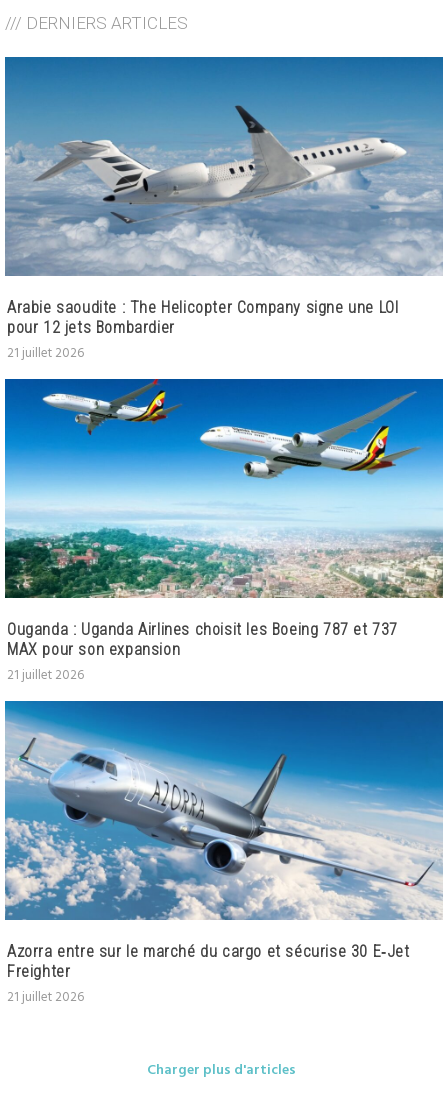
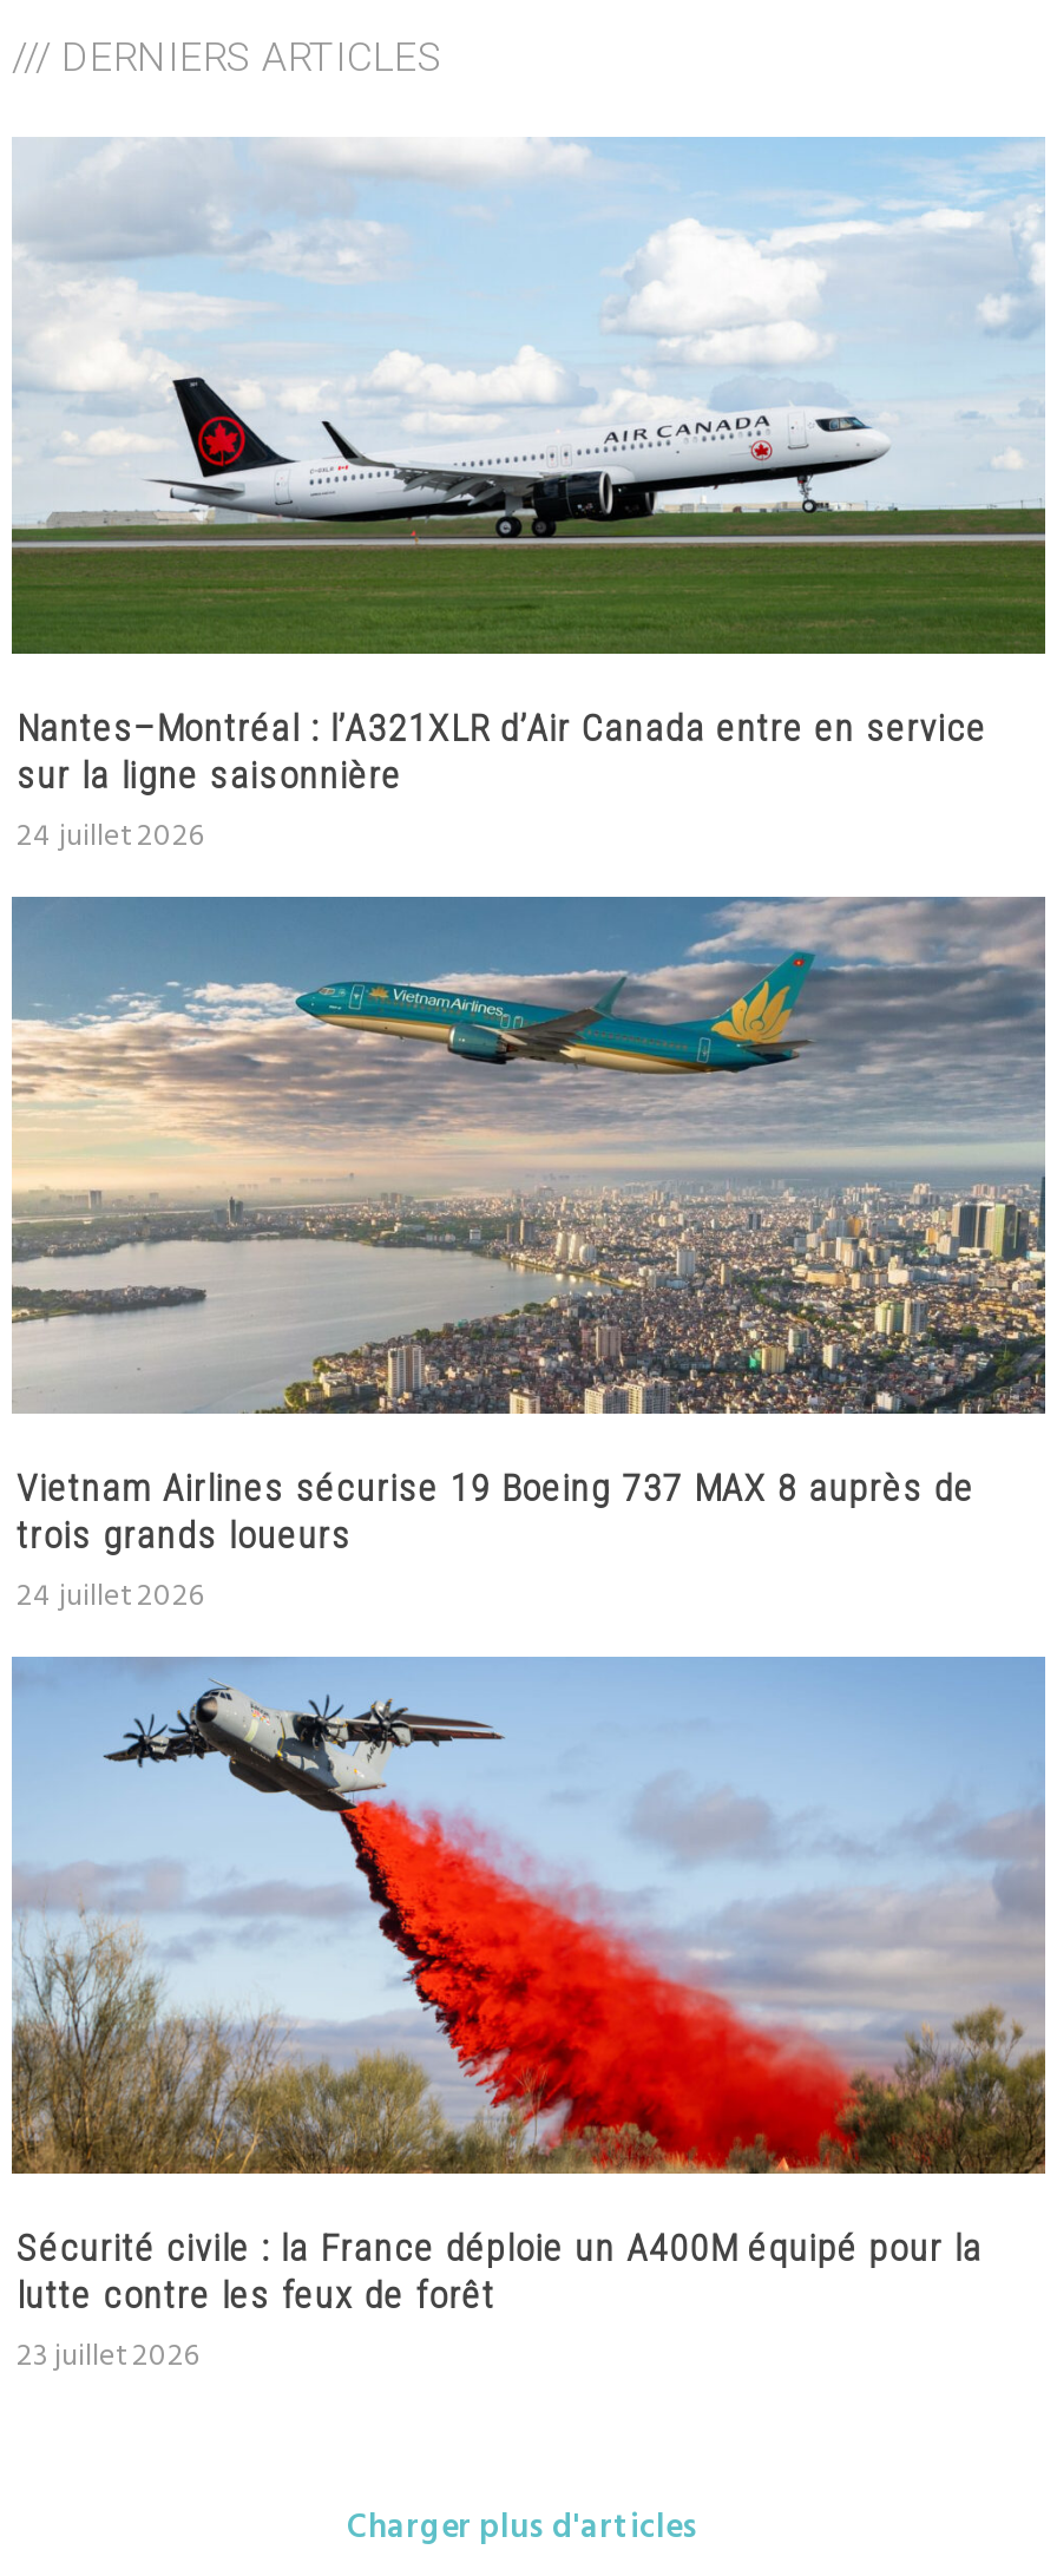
[4,56,444,364] [image] | Arabie saoudite : The Helicopter Company signe une LOI | pour 12 jets Bombardier | 21 juillet 2026 -> [9,137,1048,861] [image] | Nantes–Montréal : l’A321XLR d’Air Canada entre en service | sur la ligne saisonnière | 24 juillet 2026
[4,378,444,686] [image] | Ouganda : Uganda Airlines choisit les Boeing 787 et 737 | MAX pour son expansion | 21 juillet 2026 -> [9,897,1048,1621] [image] | Vietnam Airlines sécurise 19 Boeing 737 MAX 8 auprès de | trois grands loueurs | 24 juillet 2026
[4,701,444,1008] [image] | Azorra entre sur le marché du cargo et sécurise 30 E‑Jet | Freighter | 21 juillet 2026 -> [9,1659,1048,2381] [image] | Sécurité civile : la France déploie un A400M équipé pour la | lutte contre les feux de forêt | 23 juillet 2026

